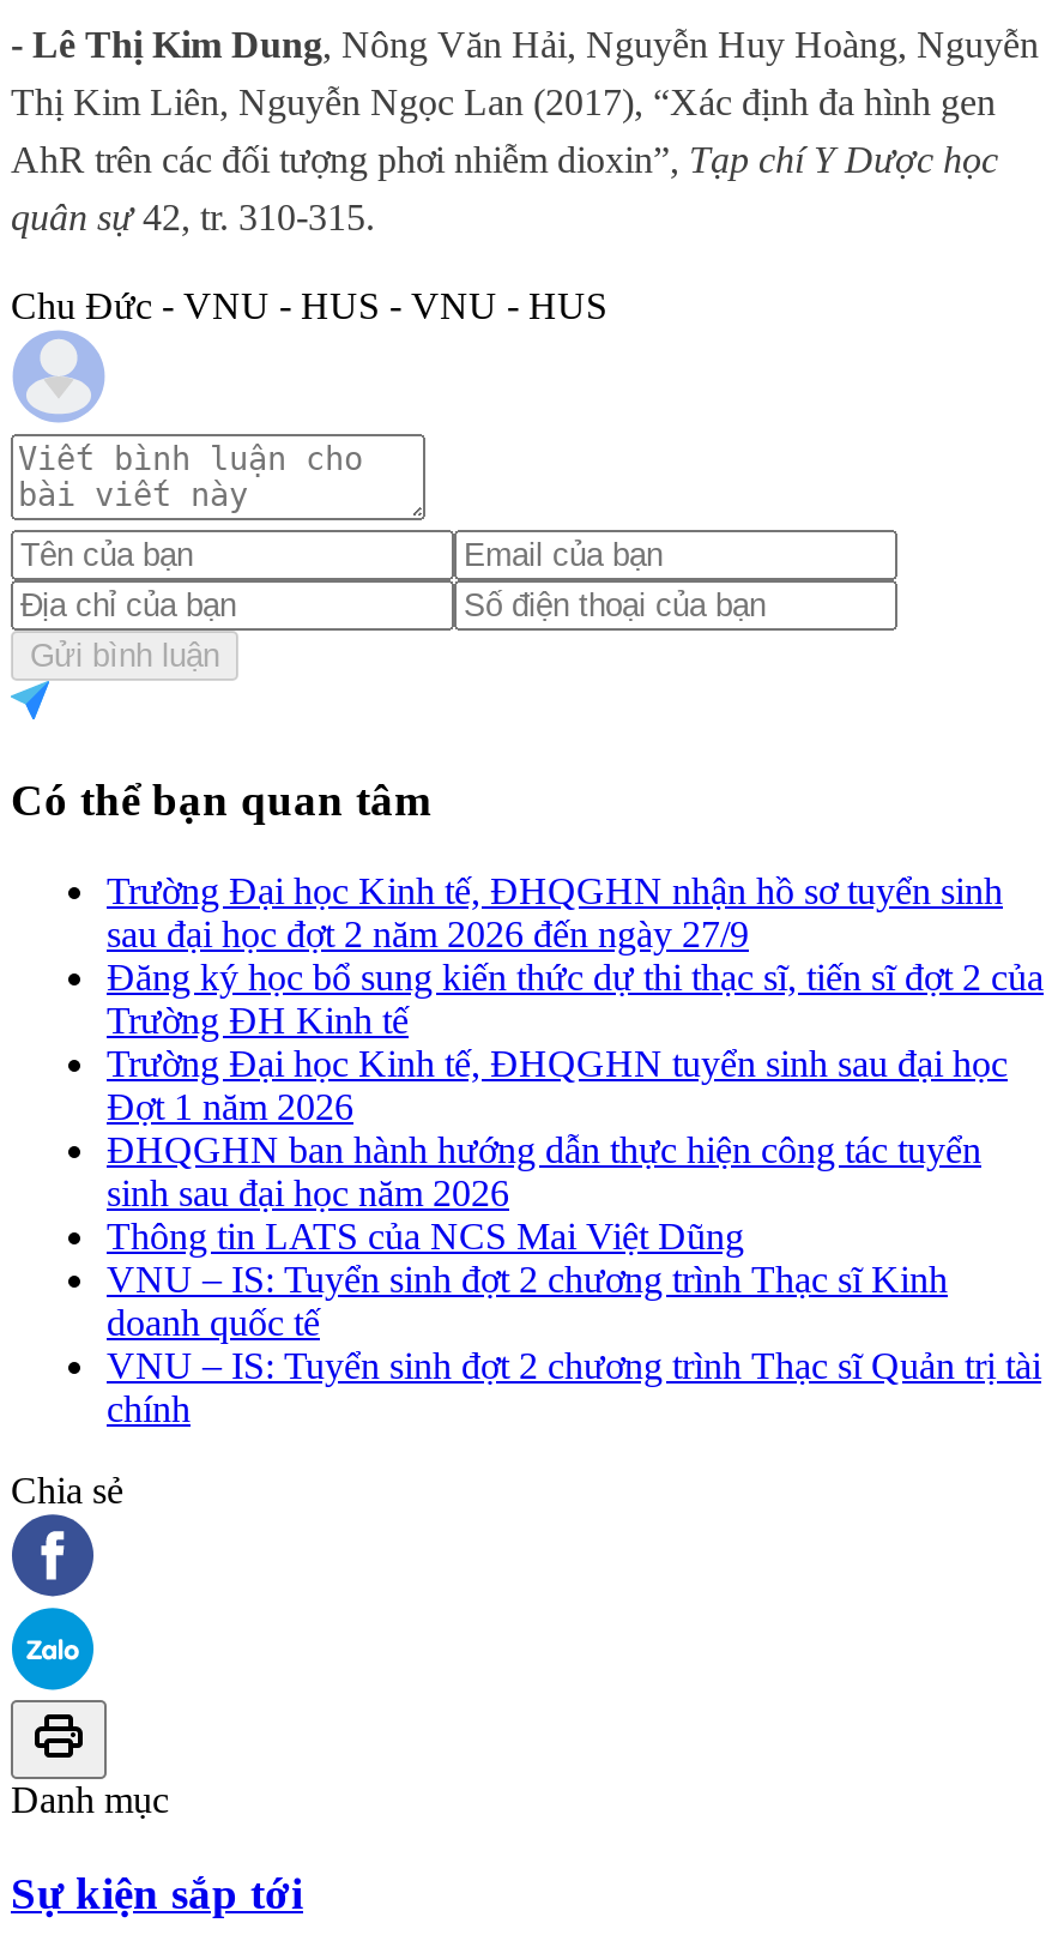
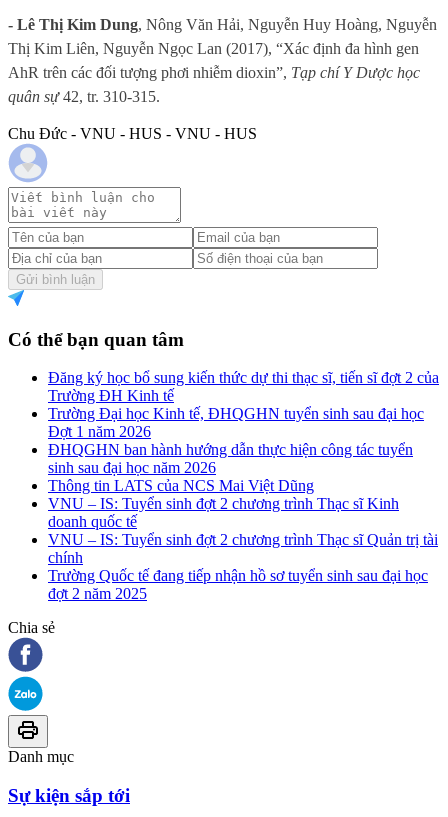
[107,871,1003,955] Trường Đại học Kinh tế, ĐHQGHN nhận hồ sơ tuyển sinh | sau đại học đợt 2 năm 2026 đến ngày 27/9 -> none
moved [107,957,1044,1430] -> [48,369,439,566]: Đăng ký học bổ sung kiến thức dự thi thạc sĩ, tiến sĩ đợt 2 của | Trường ĐH Kinh tế | Trường Đại học Kinh tế, ĐHQGHN tuyển sinh sau đại học | ... | VNU – IS: Tuyển sinh đợt 2 chương trình Thạc sĩ Quản trị tài | chính
none -> [48,567,428,602] Trường Quốc tế đang tiếp nhận hồ sơ tuyển sinh sau đại học | đợt 2 năm 2025

